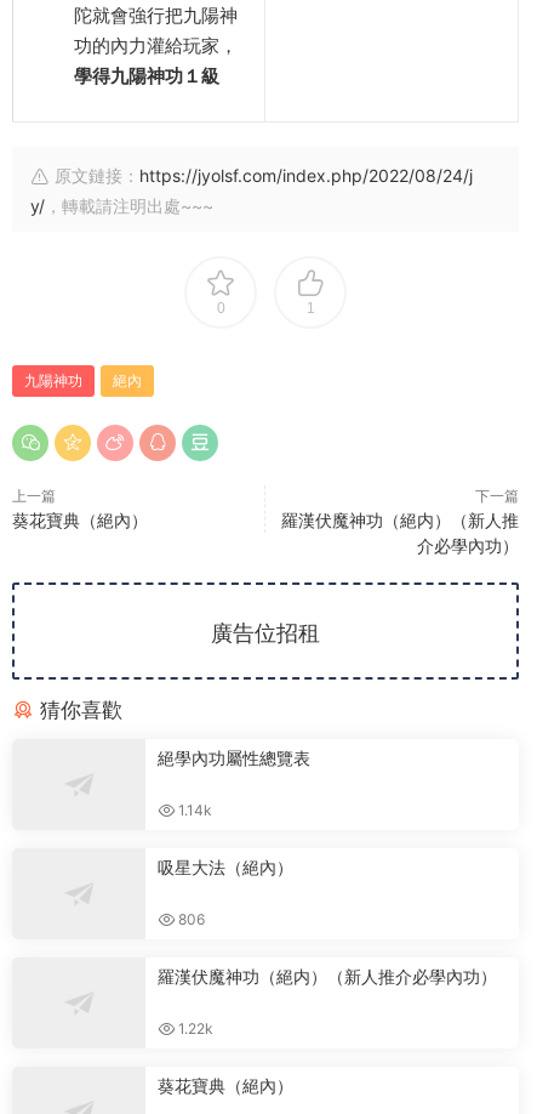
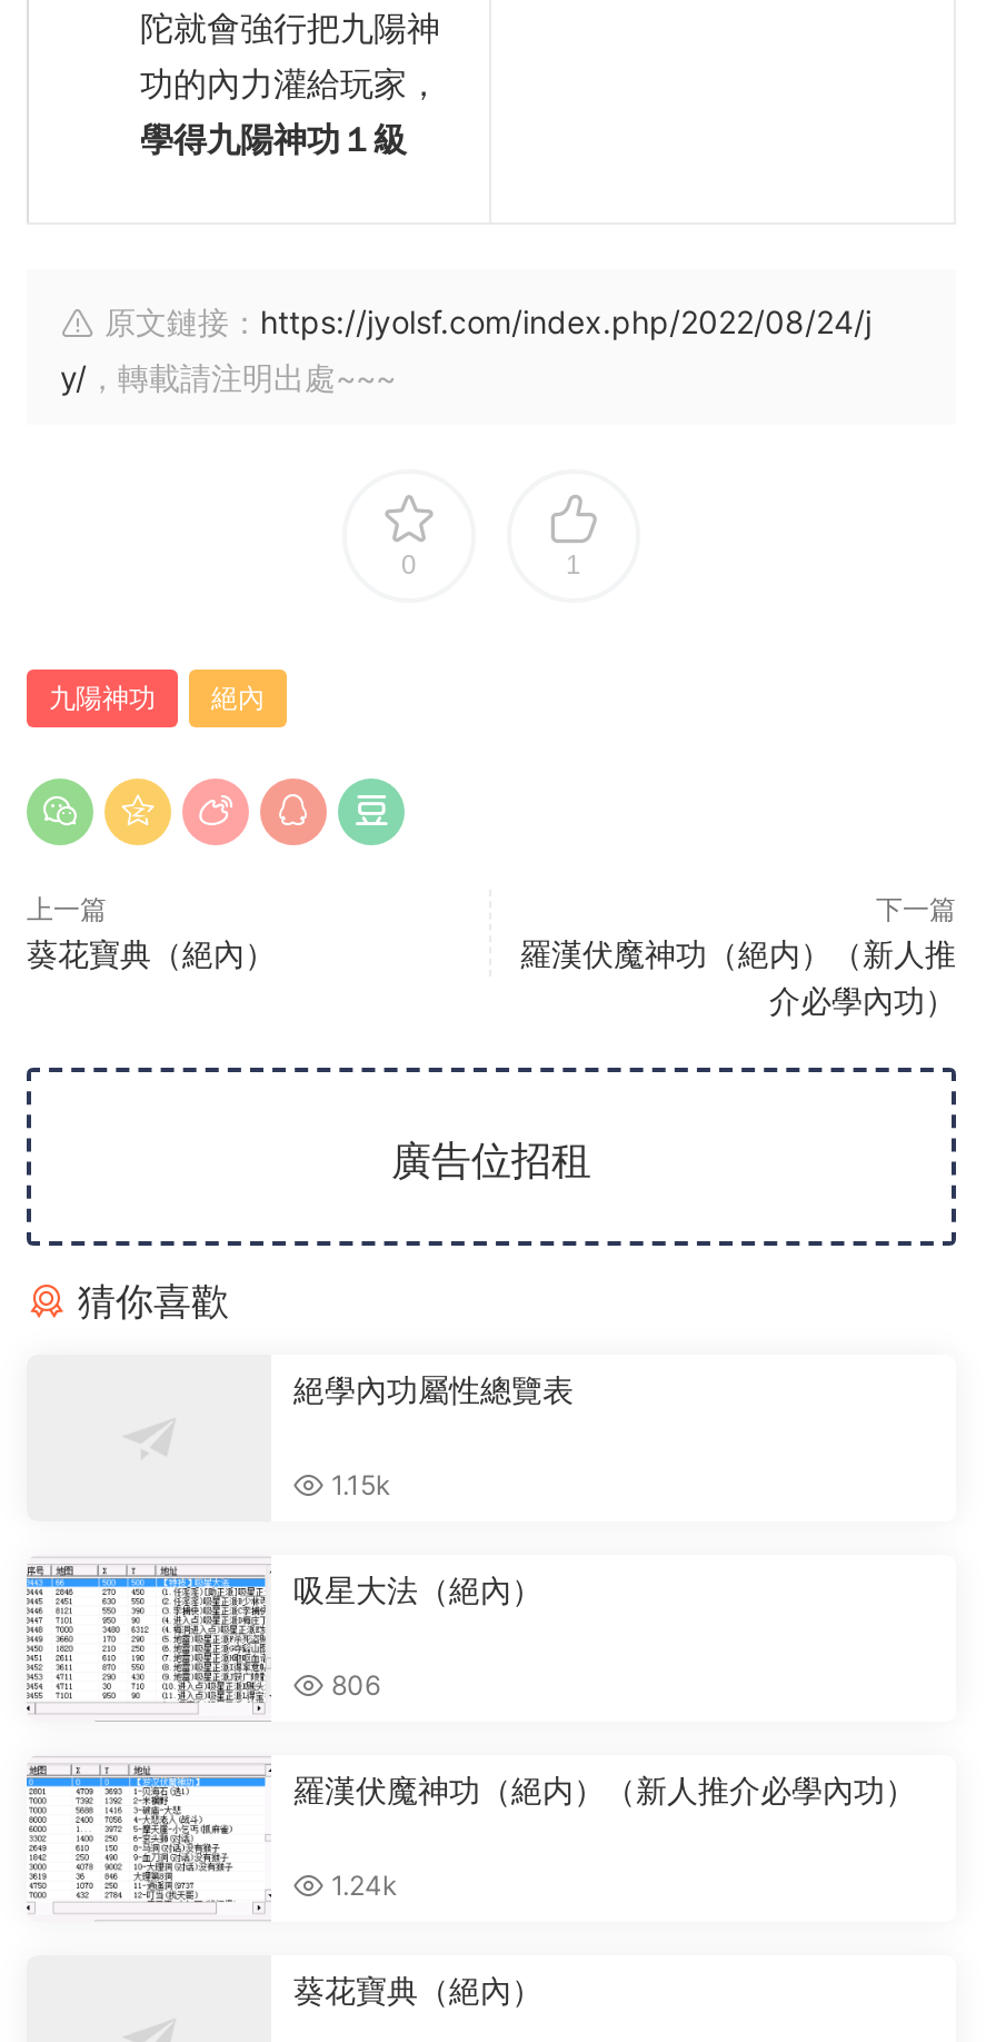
none -> [24,1564,269,1713] [image]
[175,801,212,819] 1.14k -> [325,1468,391,1501] 1.15k
none -> [24,1762,271,1913] [image]
[175,1019,213,1038] 1.22k -> [325,1868,398,1902] 1.24k

